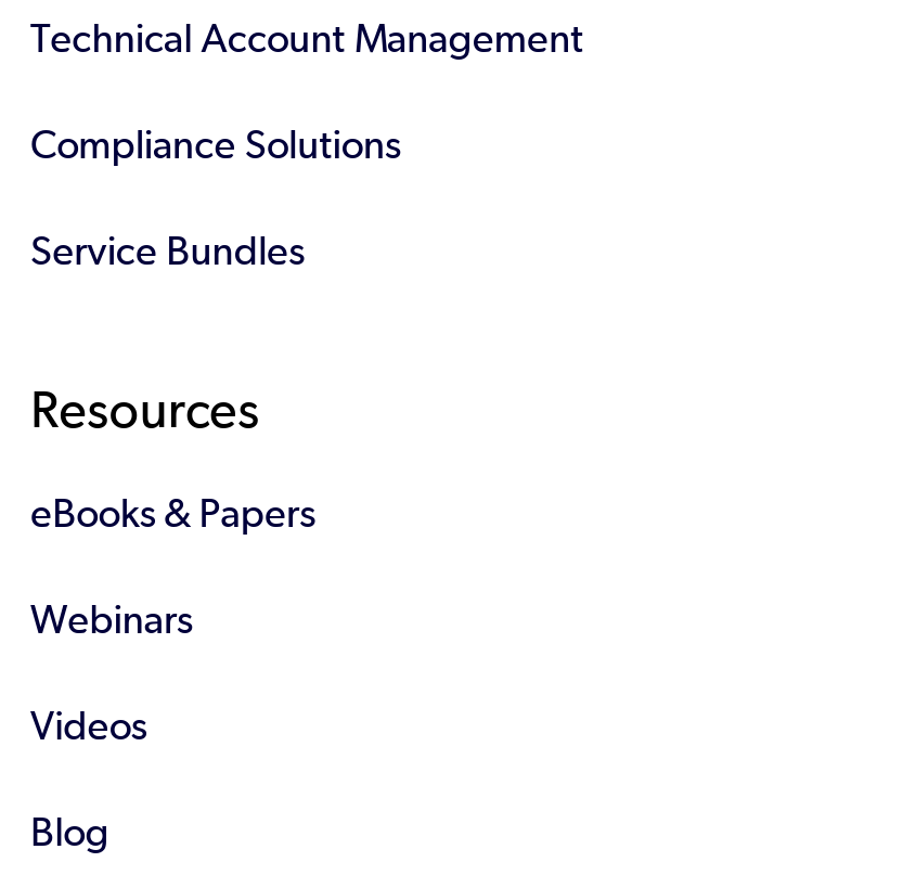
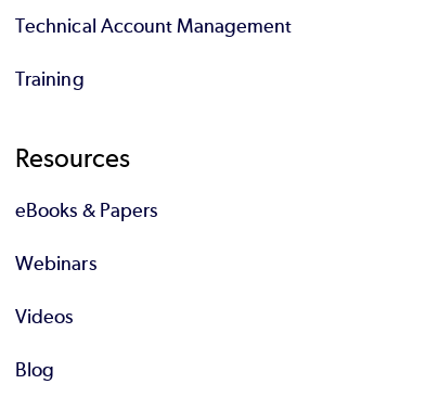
[30,121,400,275] Compliance Solutions | Service Bundles -> [15,67,84,91] Training

